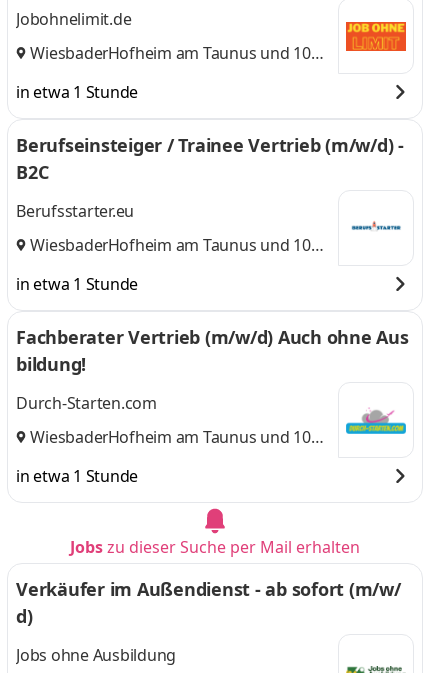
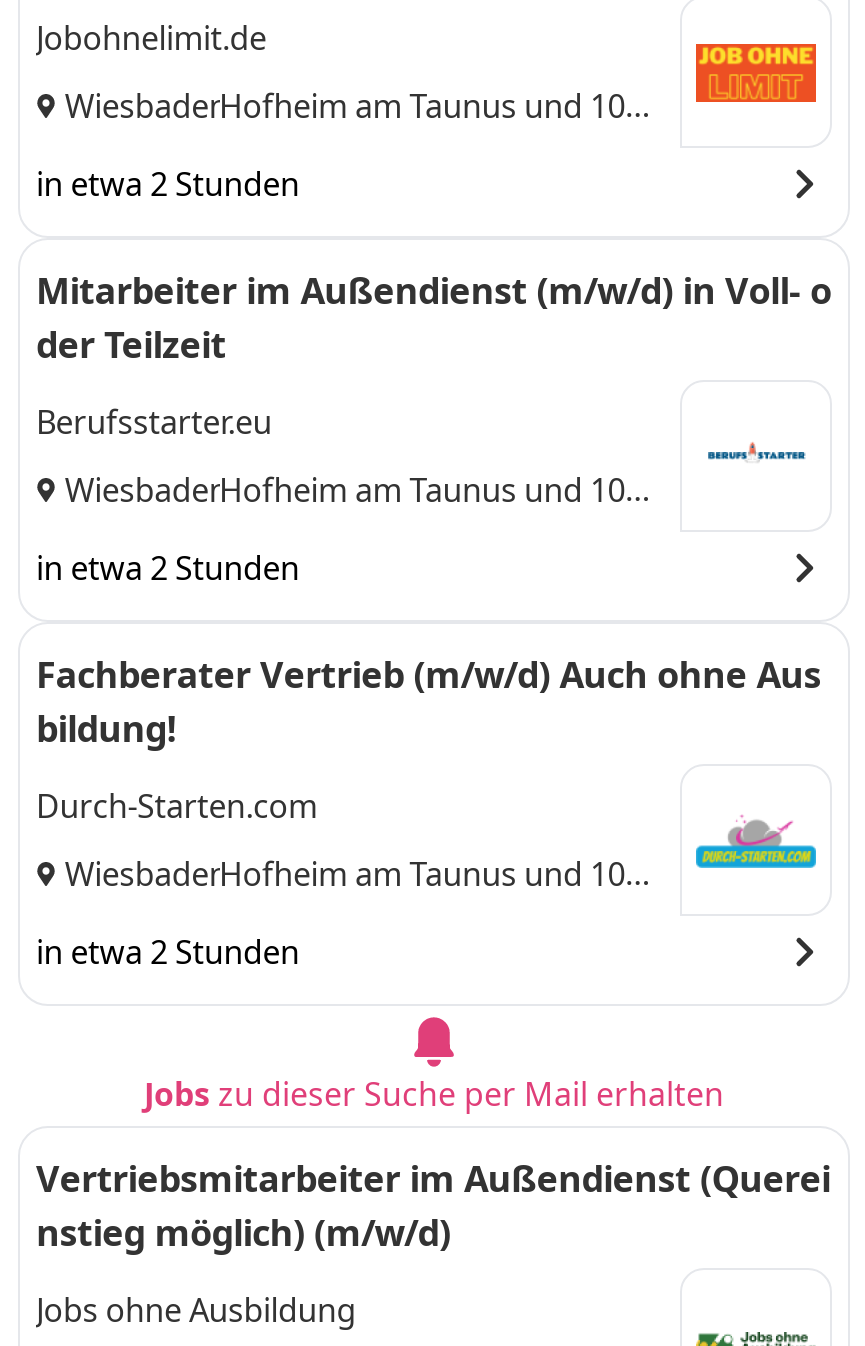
[16,81,138,103] in etwa 1 Stunde -> [36,162,300,206] in etwa 2 Stunden
[16,133,404,184] Berufseinsteiger / Trainee Vertrieb (m/w/d) - | B2C -> [36,266,832,368] Mitarbeiter im Außendienst (m/w/d) in Voll- o | der Teilzeit
[16,273,138,295] in etwa 1 Stunde -> [36,546,300,590] in etwa 2 Stunden
[16,465,138,487] in etwa 1 Stunde -> [36,930,300,974] in etwa 2 Stunden
[16,577,401,628] Verkäufer im Außendienst - ab sofort (m/w/ | d) -> [36,1154,830,1256] Vertriebsmitarbeiter im Außendienst (Querei | nstieg möglich) (m/w/d)

